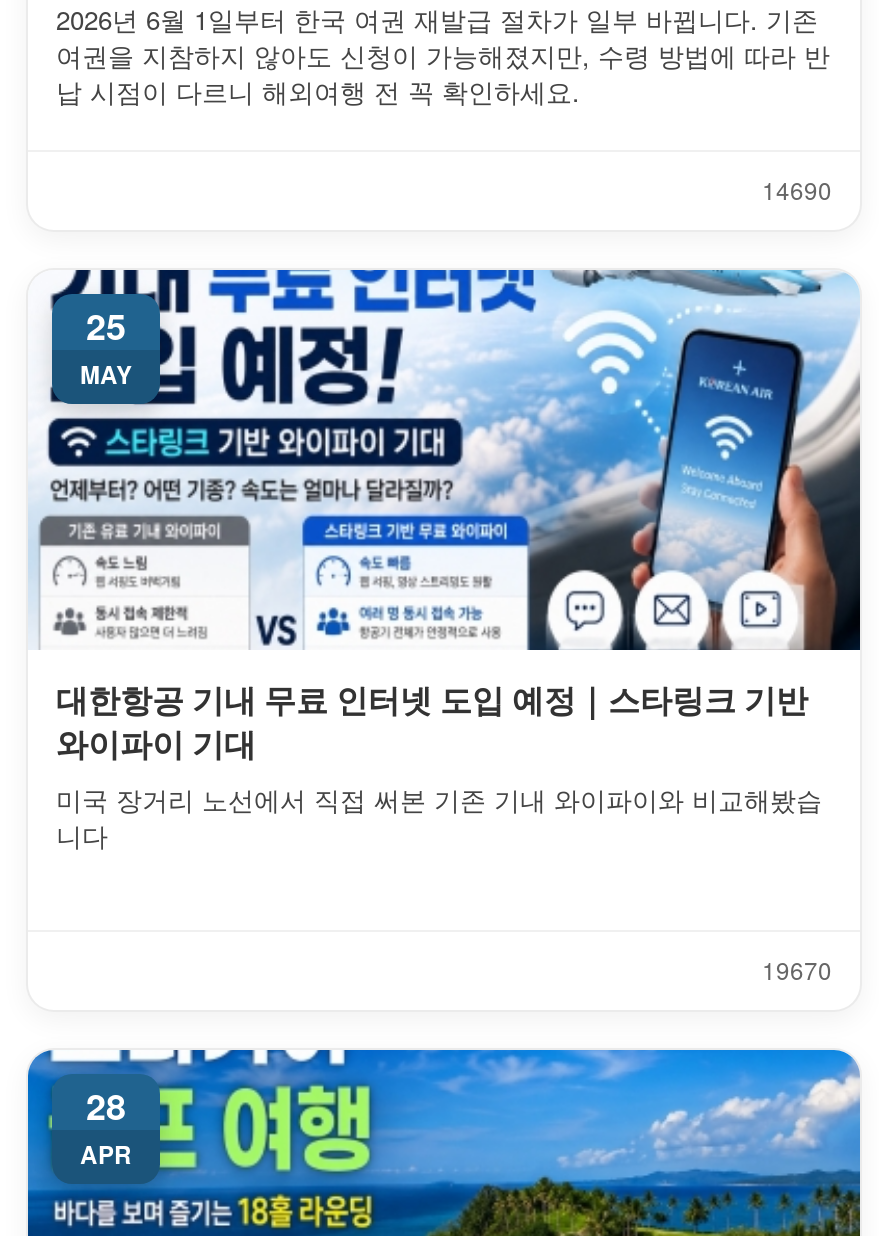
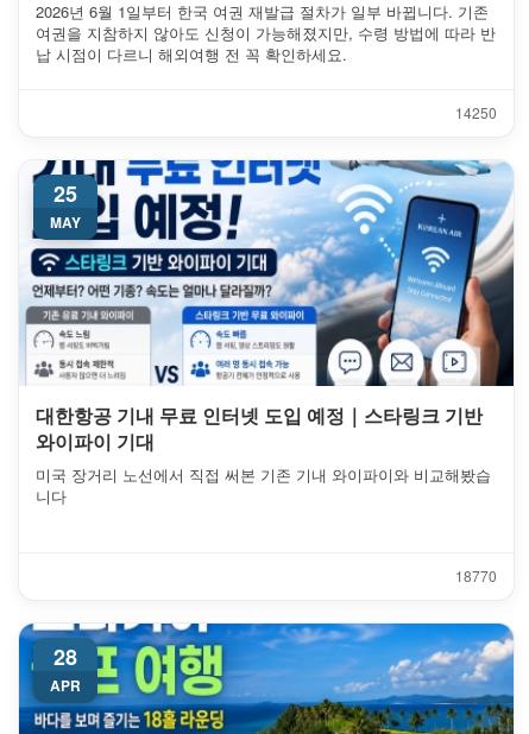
[762,172,832,206] 14690 -> [455,102,497,122] 14250
[762,952,832,986] 19670 -> [455,565,497,586] 18770

